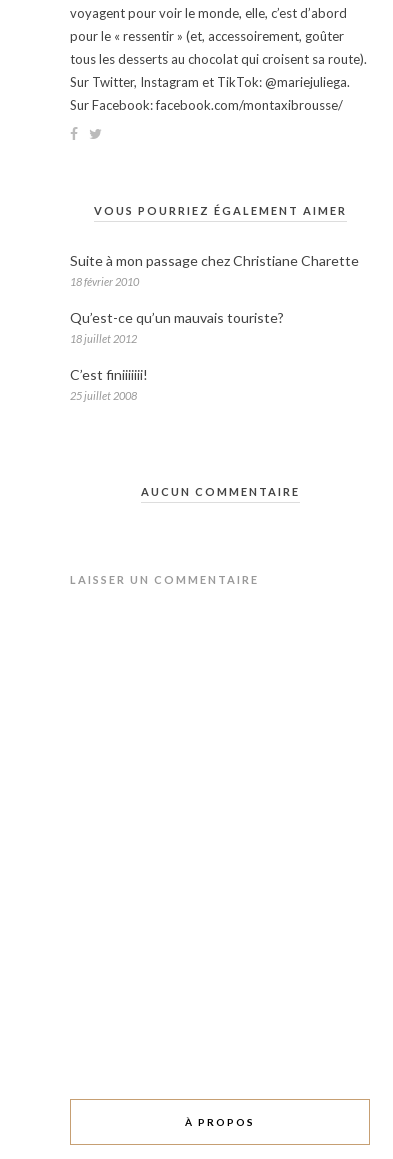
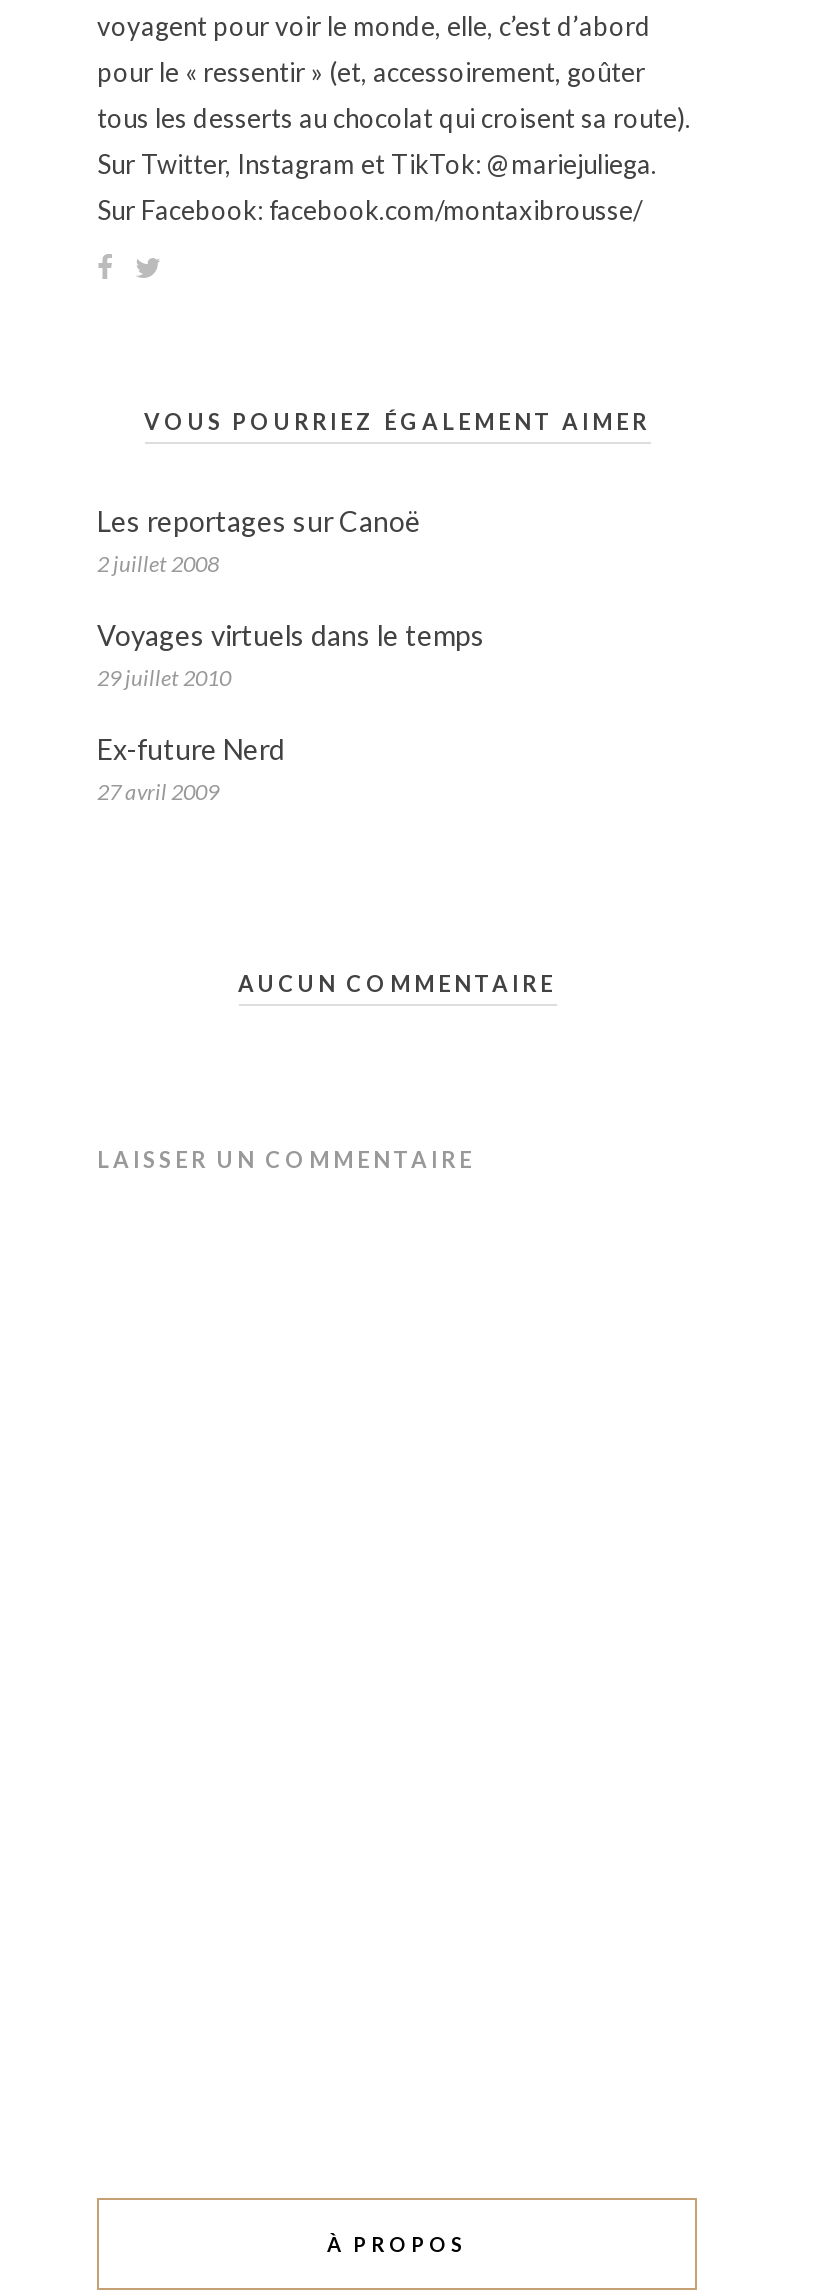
[70,252,359,288] Suite à mon passage chez Christiane Charette | 18 février 2010 -> [97,503,421,575] Les reportages sur Canoë | 2 juillet 2008
[70,309,284,345] Qu’est-ce qu’un mauvais touriste? | 18 juillet 2012 -> [97,617,485,689] Voyages virtuels dans le temps | 29 juillet 2010
[70,366,148,402] C’est finiiiiiii! | 25 juillet 2008 -> [97,731,285,803] Ex-future Nerd | 27 avril 2009

